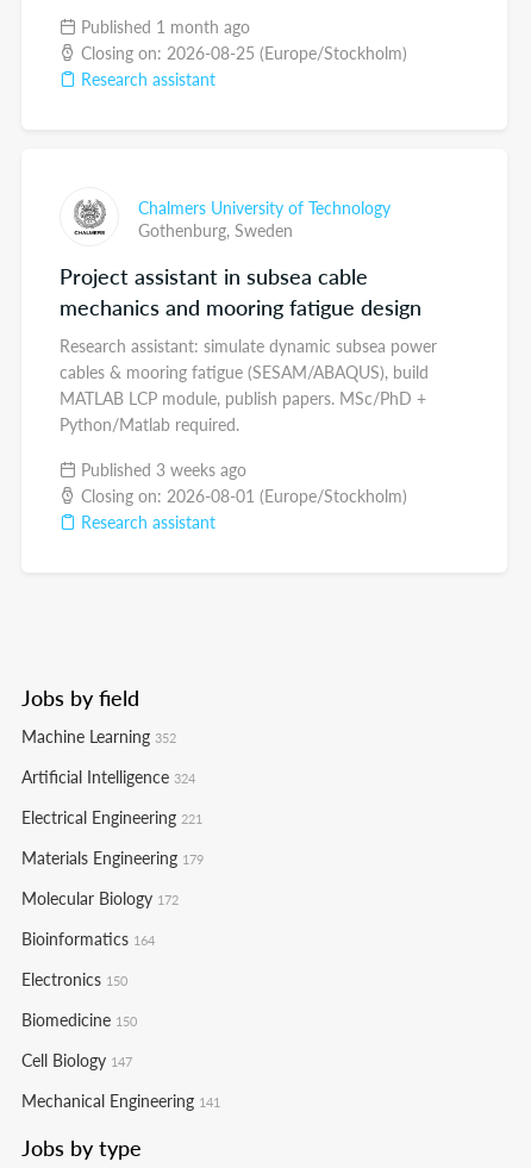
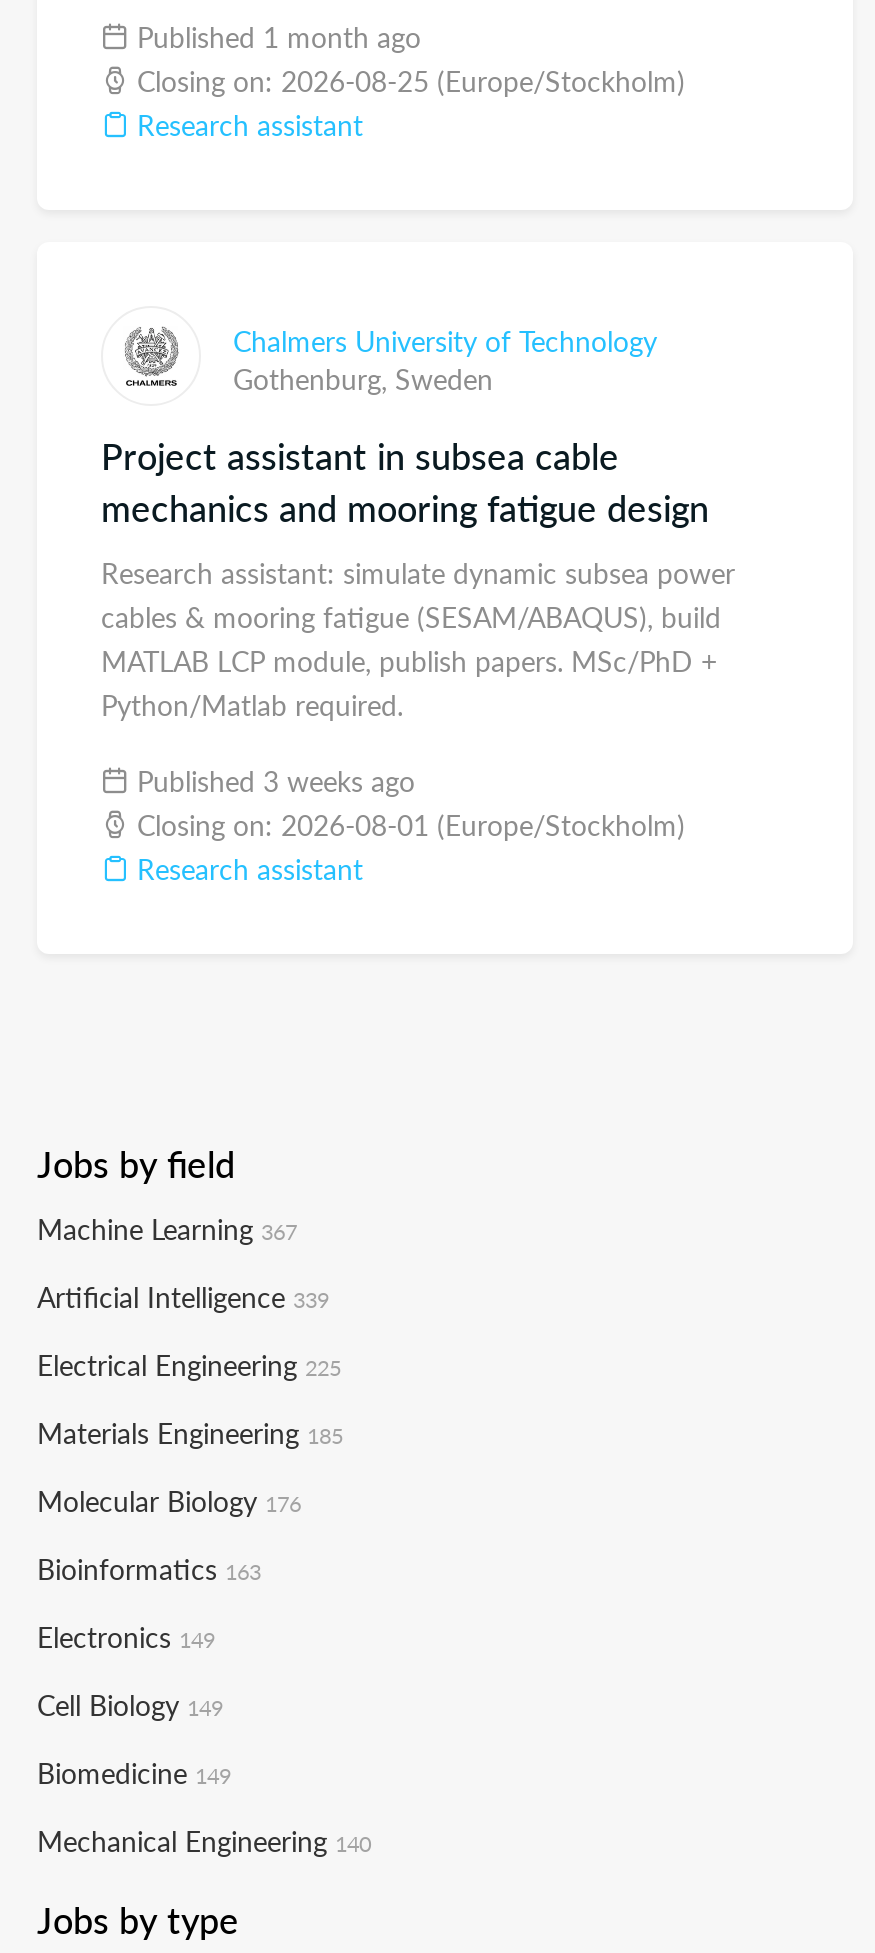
[21,724,176,748] Machine Learning 352 -> [37,1208,297,1248] Machine Learning 367
[21,764,195,788] Artificial Intelligence 324 -> [37,1276,329,1316] Artificial Intelligence 339
[21,805,202,829] Electrical Engineering 221 -> [37,1344,341,1384] Electrical Engineering 225
[21,845,204,869] Materials Engineering 179 -> [37,1412,343,1452] Materials Engineering 185
[21,886,179,910] Molecular Biology 172 -> [37,1480,301,1520] Molecular Biology 176
[21,926,155,950] Bioinformatics 164 -> [37,1548,261,1588] Bioinformatics 163
[21,967,127,991] Electronics 150 -> [37,1616,215,1656] Electronics 149
[21,1007,137,1031] Biomedicine 150 -> [37,1684,223,1724] Cell Biology 149
[21,1048,132,1072] Cell Biology 147 -> [37,1752,231,1792] Biomedicine 149
[21,1088,220,1112] Mechanical Engineering 141 -> [37,1820,371,1860] Mechanical Engineering 140

